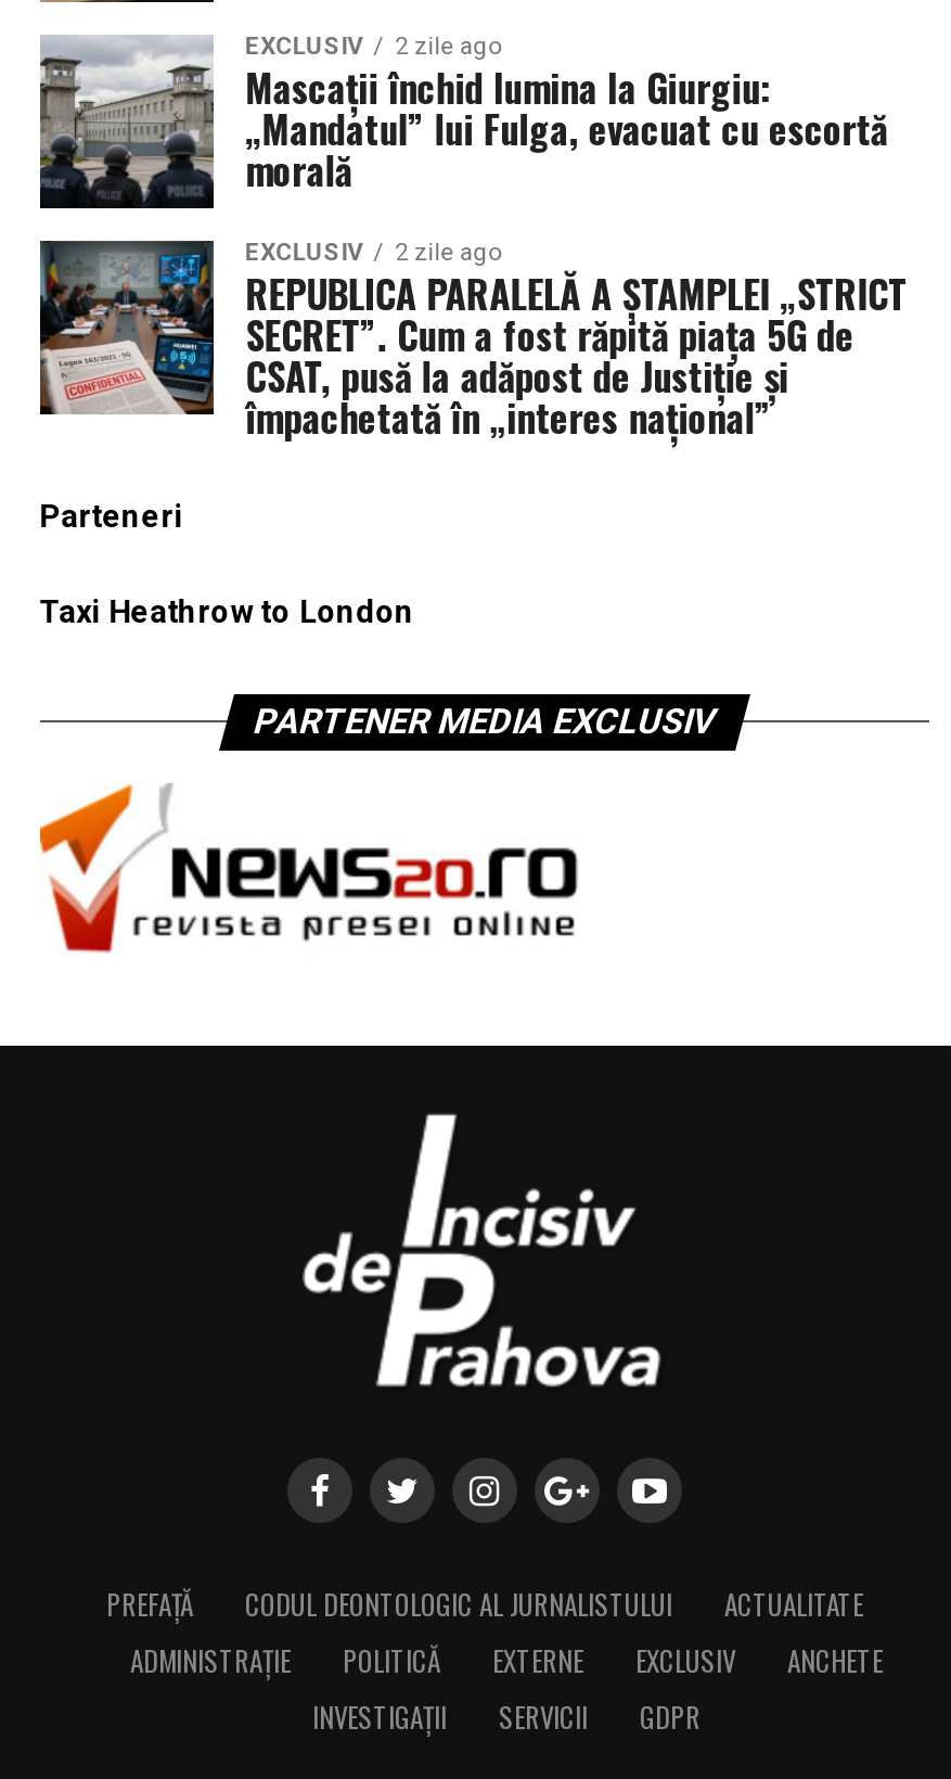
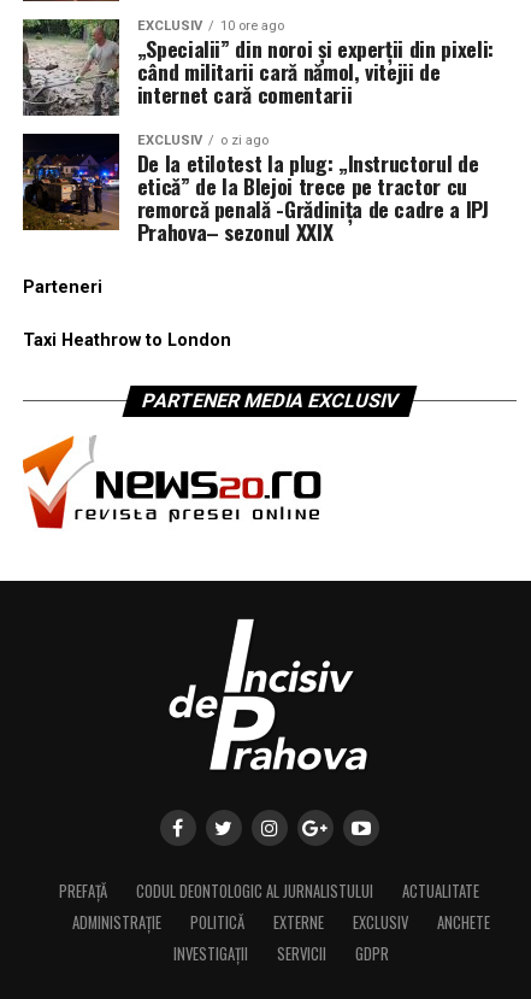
[40,32,887,208] [image] | 2 zile ago | Mascații închid lumina la Giurgiu: | „Mandatul” lui Fulga, evacuat cu escortă | morală -> [23,18,493,117] [image] | 10 ore ago | „Specialii” din noroi și experții din pixeli: | când militarii cară nămol, vitejii de | internet cară comentarii
[38,238,907,444] [image] | 2 zile ago | REPUBLICA PARALELĂ A ȘTAMPLEI „STRICT | SECRET”. Cum a fost răpită piața 5G de | CSAT, pusă la adăpost de Justiție și | împachetată în „interes național” -> [22,132,488,247] [image] | o zi ago | De la etilotest la plug: „Instructorul de | etică” de la Blejoi trece pe tractor cu | remorcă penală -Grădinița de cadre a IPJ | Prahova– sezonul XXIX

